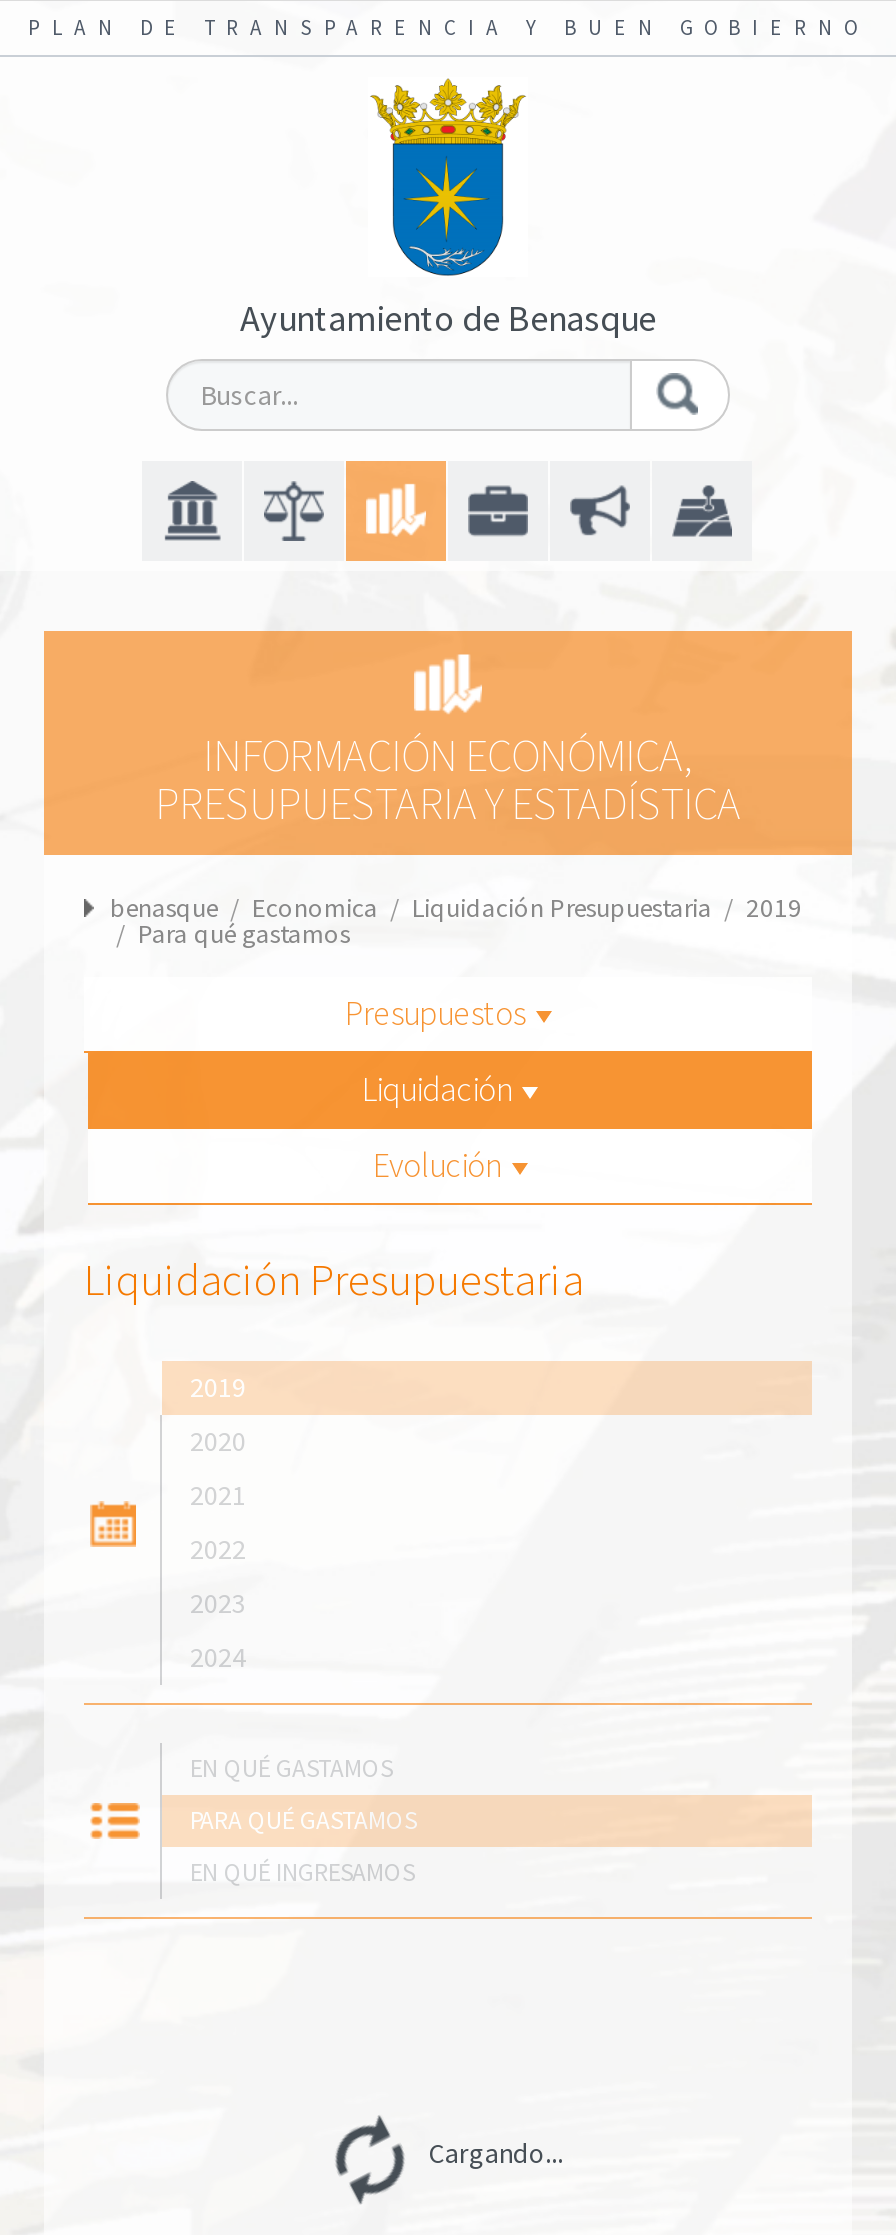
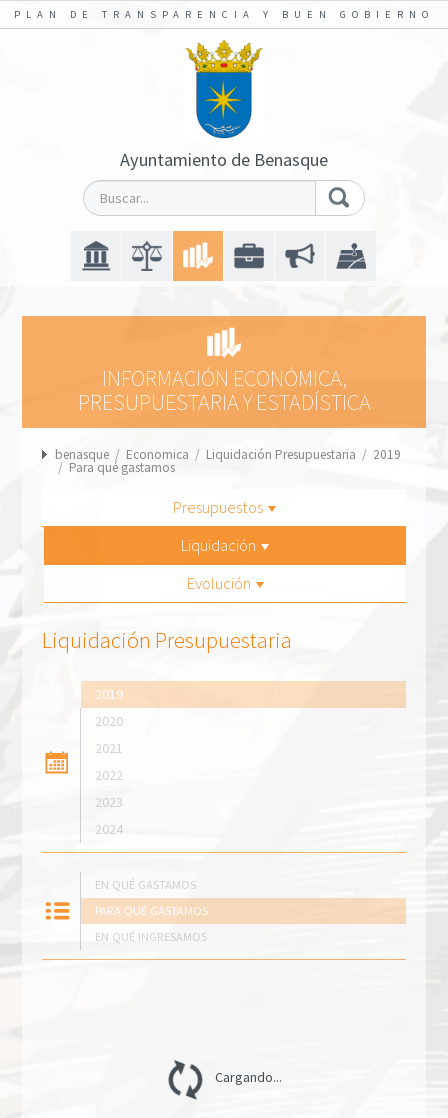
[336,2115,404,2205] [image] -> [168,1060,203,1101] [image]

